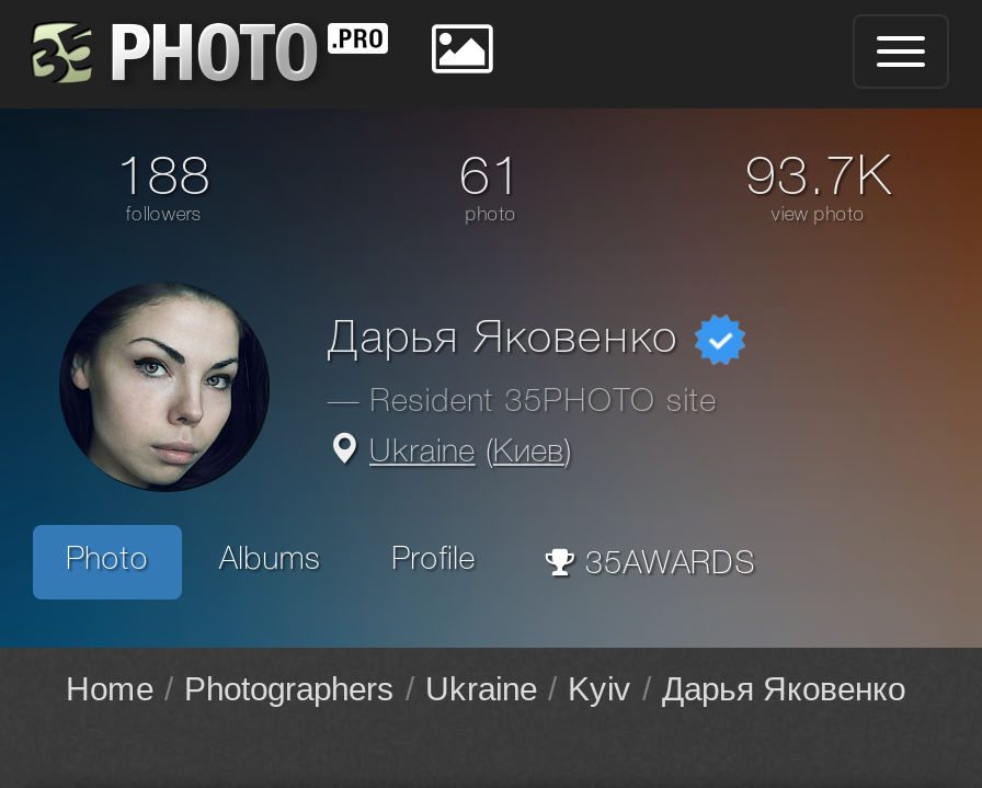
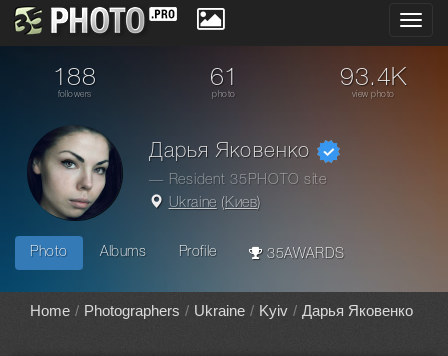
[745,155,891,205] 93.7K -> [340,67,406,90] 93.4K

